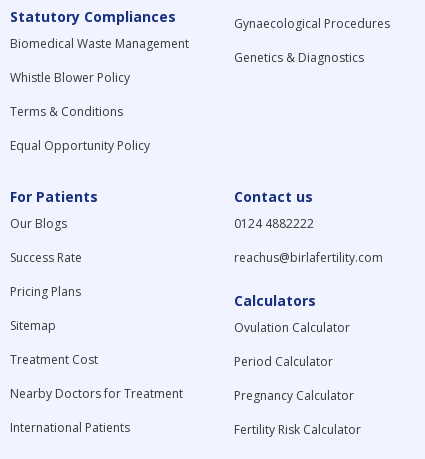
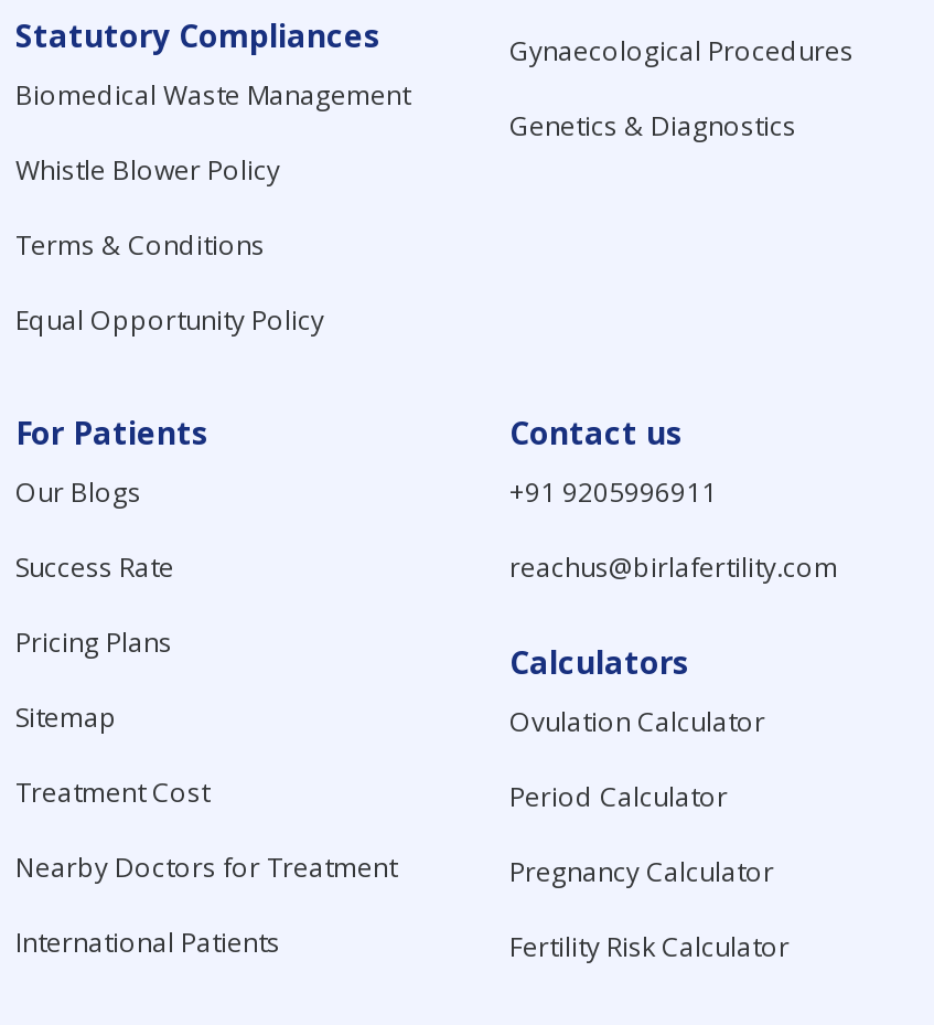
[234,215,314,232] 0124 4882222 -> [509,472,717,510] +91 9205996911

